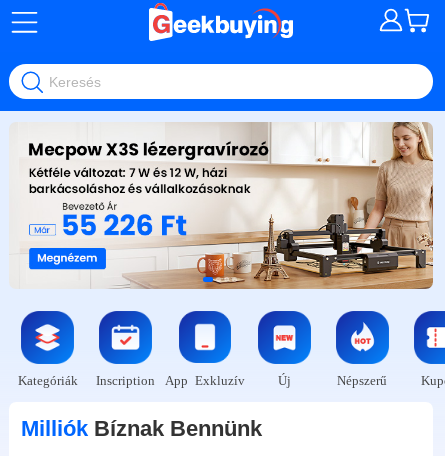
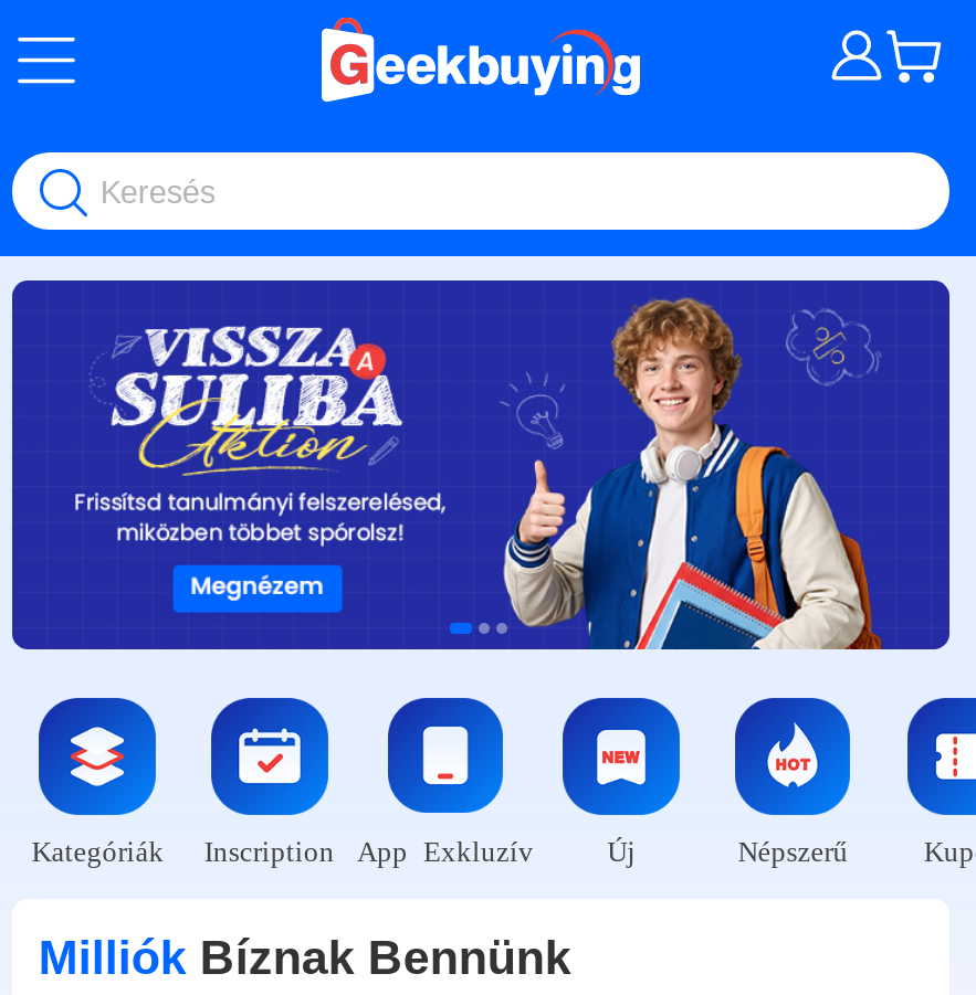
[9,121,434,290] [image] -> [10,278,952,652] [image]

